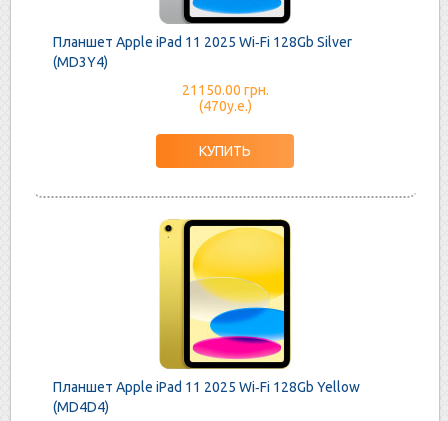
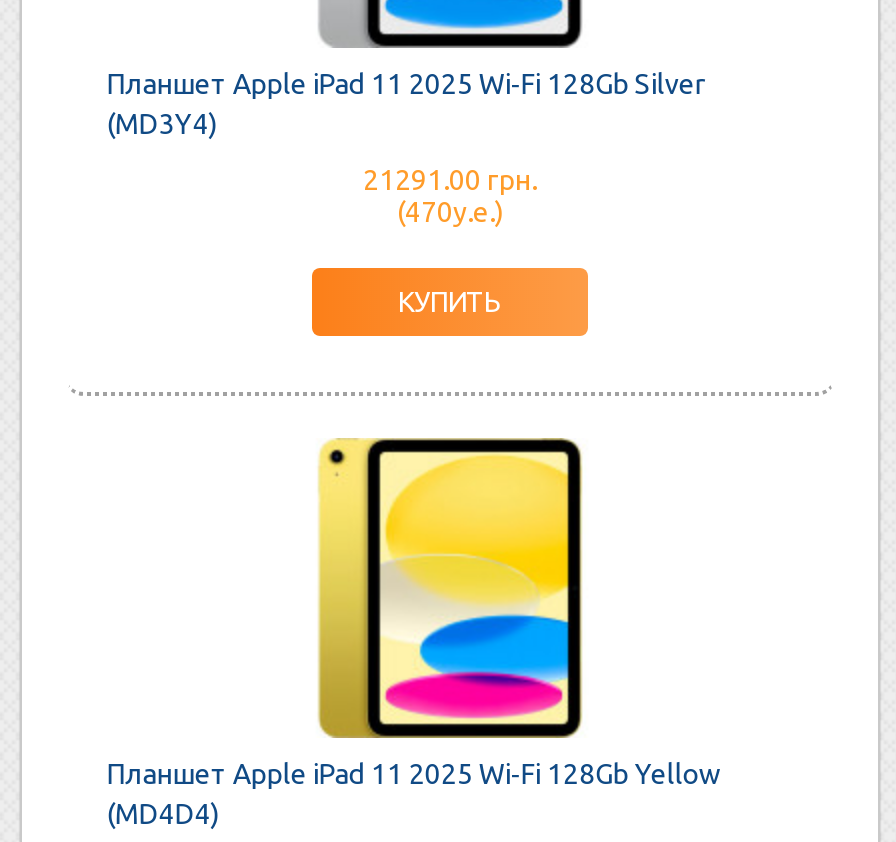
[181,81,268,97] 21150.00 грн. -> [363,163,537,195] 21291.00 грн.

